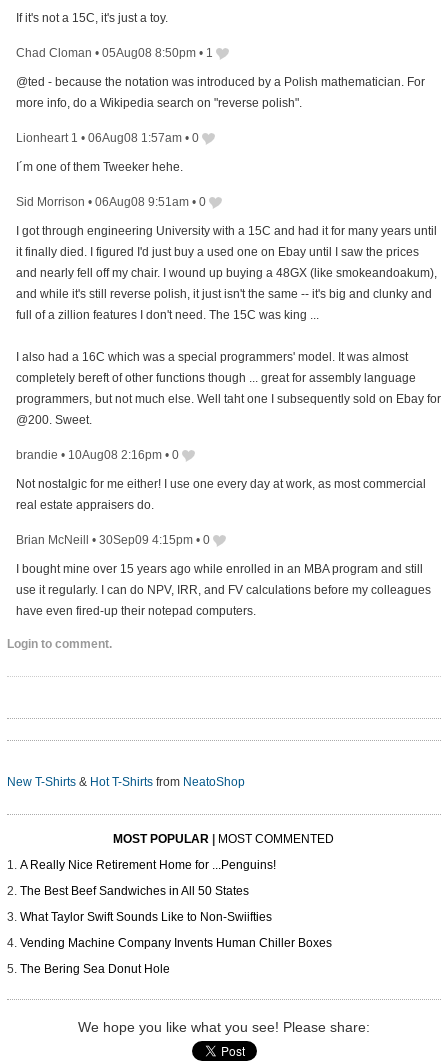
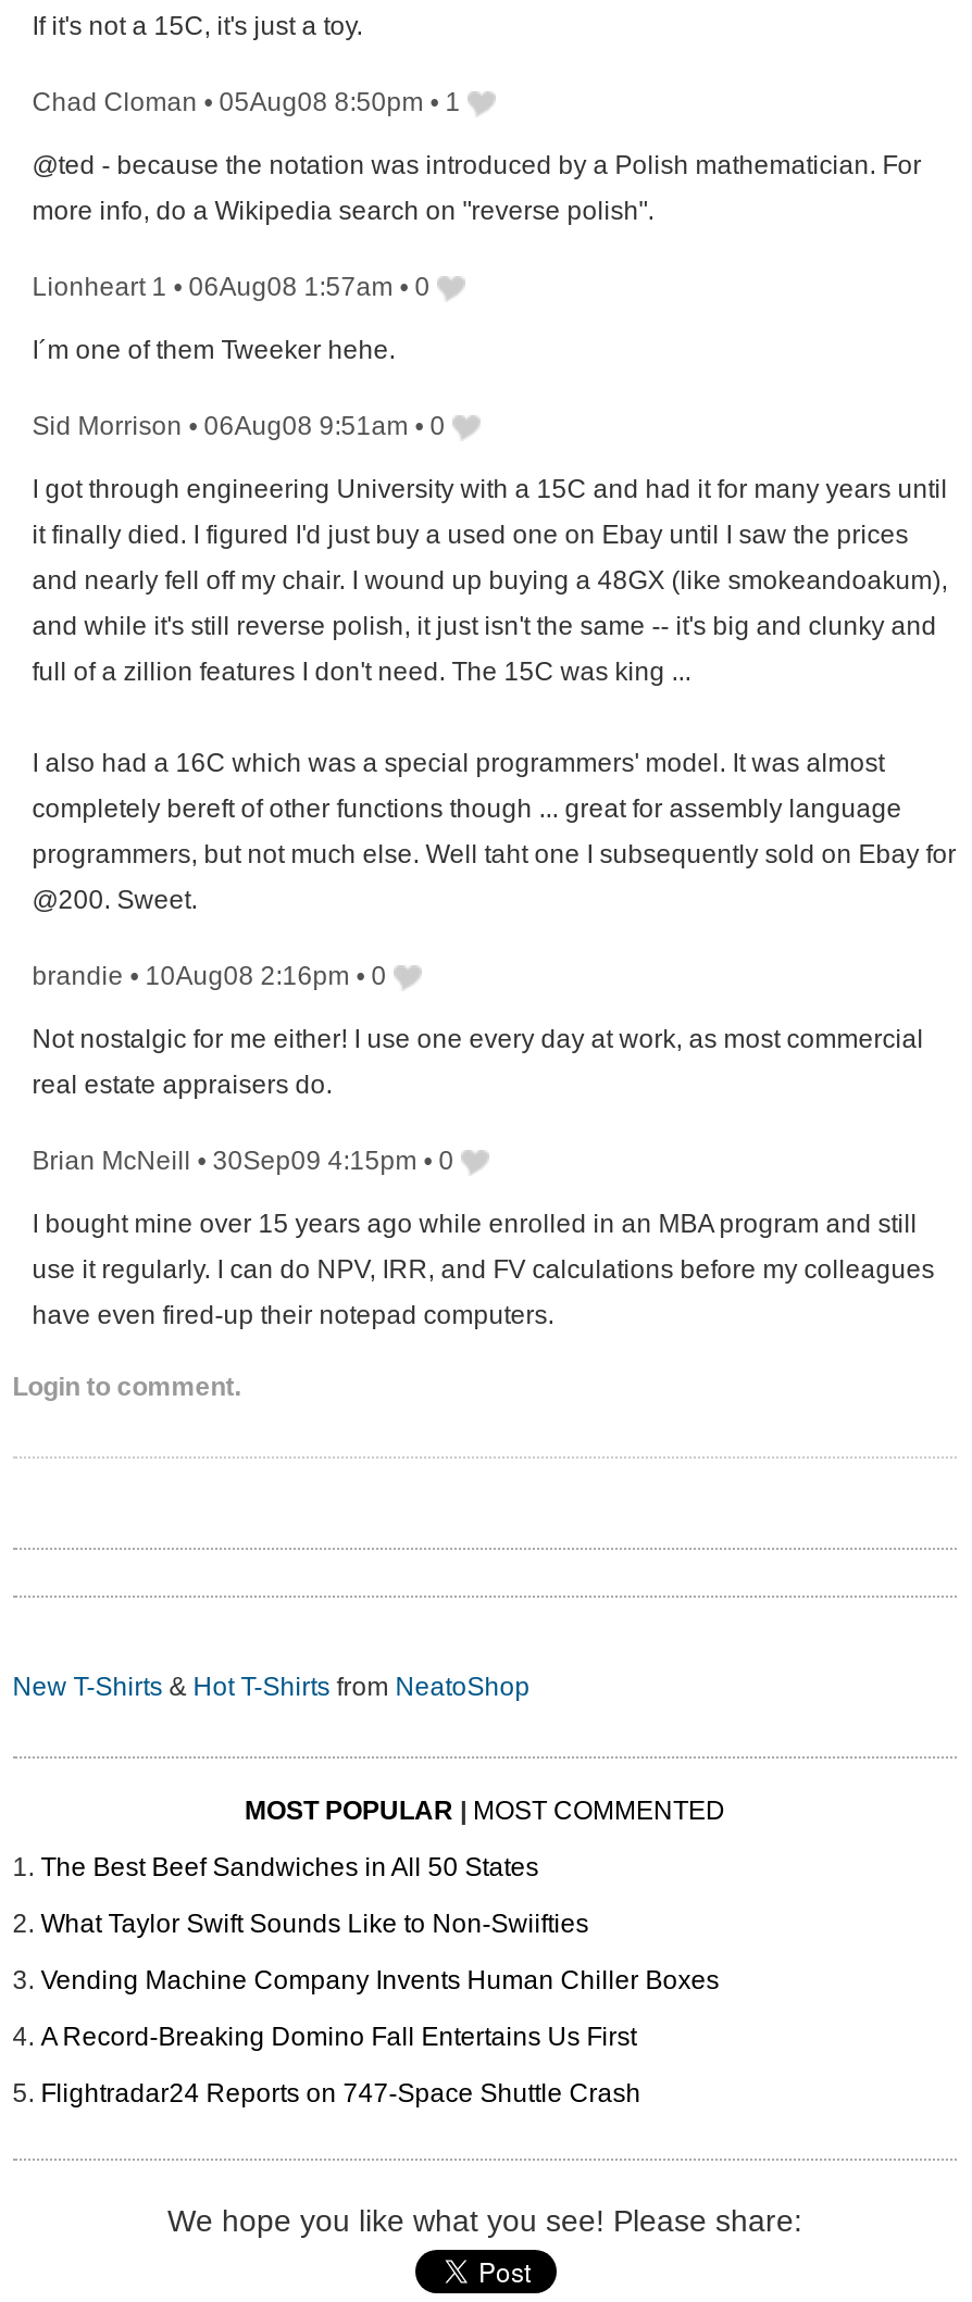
[20,858,276,872] A Really Nice Retirement Home for ...Penguins! -> none
moved [20,884,332,950] -> [41,1853,719,1997]: The Best Beef Sandwiches in All 50 States | What Taylor Swift Sounds Like to Non-Swiifties | Vending Machine Company Invents Human Chiller Boxes
[20,962,170,976] The Bering Sea Donut Hole -> [41,2023,641,2110] A Record-Breaking Domino Fall Entertains Us First | Flightradar24 Reports on 747-Space Shuttle Crash

